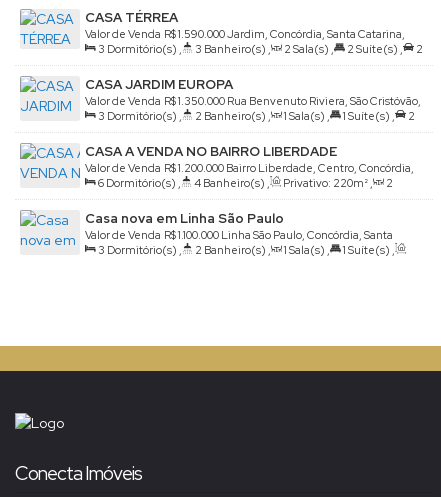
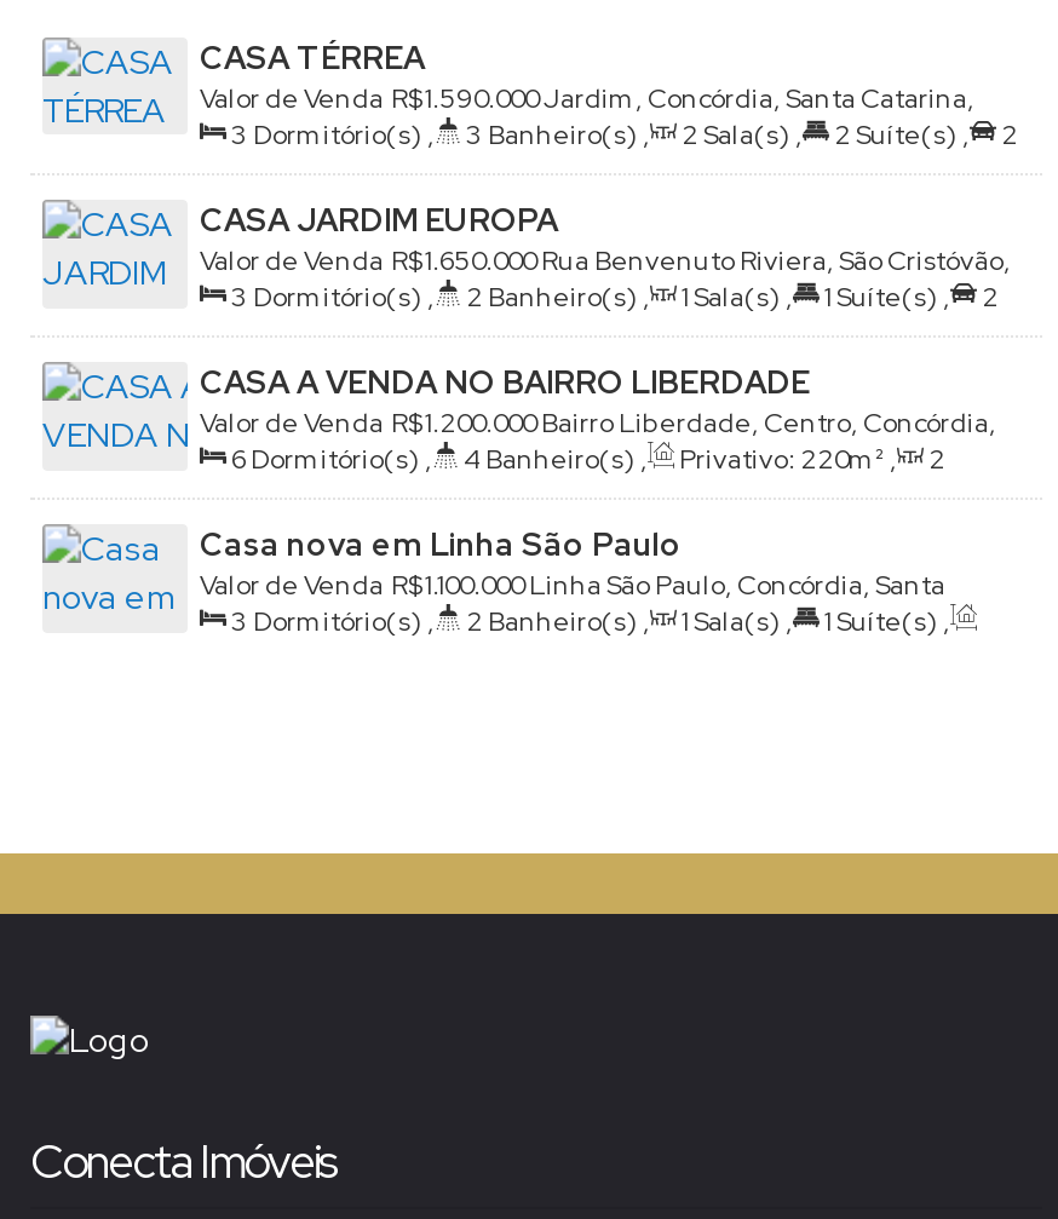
[85,94,421,108] Valor de Venda R$1.350.000 Rua Benvenuto Riviera, São Cristóvão, -> [200,244,1011,278] Valor de Venda R$1.650.000 Rua Benvenuto Riviera, São Cristóvão,

